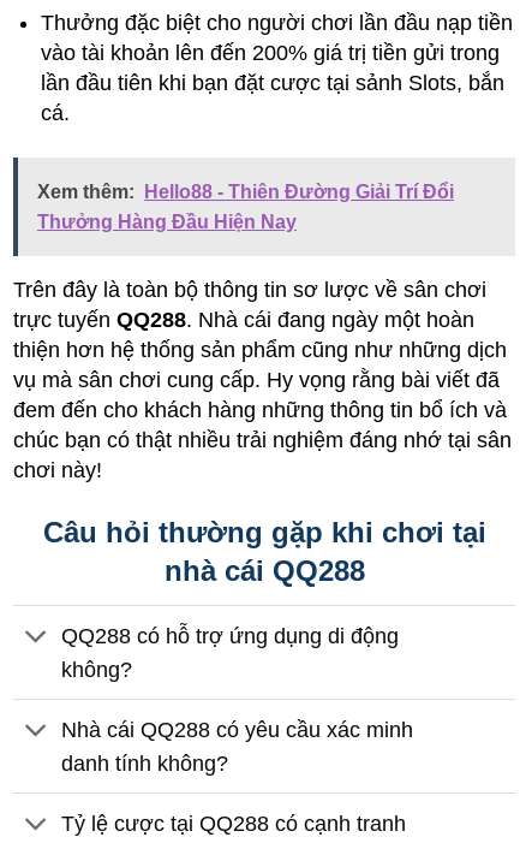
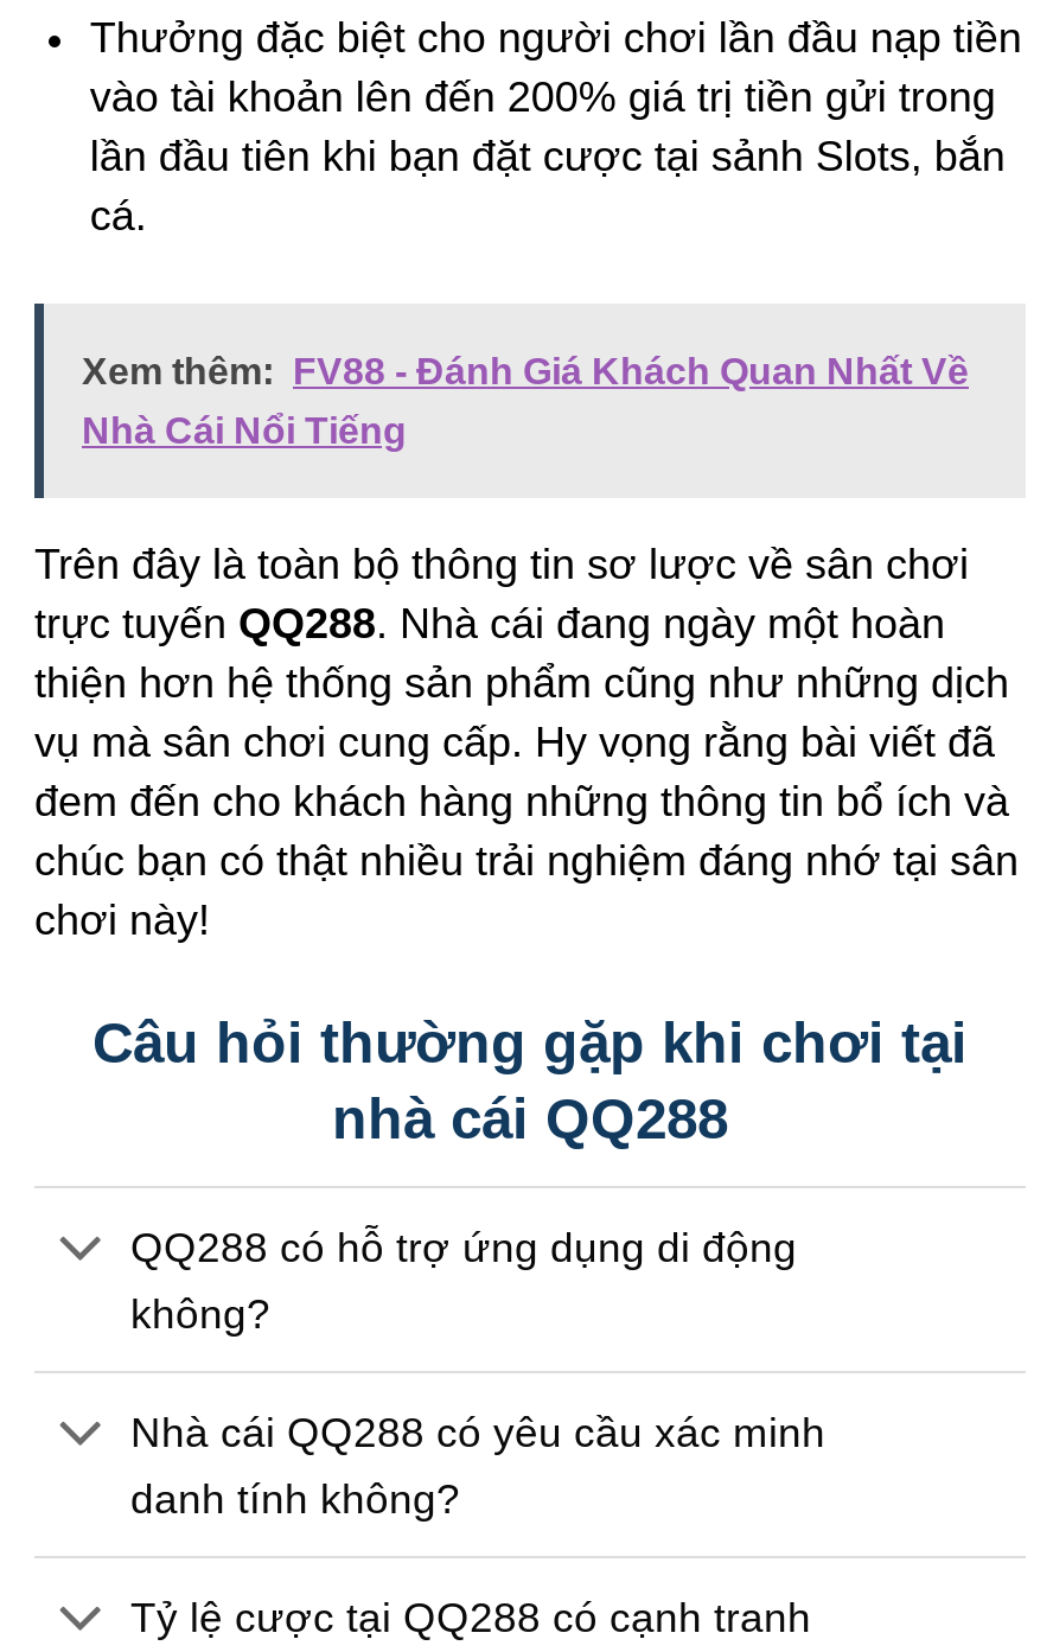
[37,181,454,202] Xem thêm: Hello88 - Thiên Đường Giải Trí Đổi -> [82,350,969,390] Xem thêm: FV88 - Đánh Giá Khách Quan Nhất Về
[37,211,297,232] Thưởng Hàng Đầu Hiện Nay -> [82,409,407,450] Nhà Cái Nổi Tiếng

